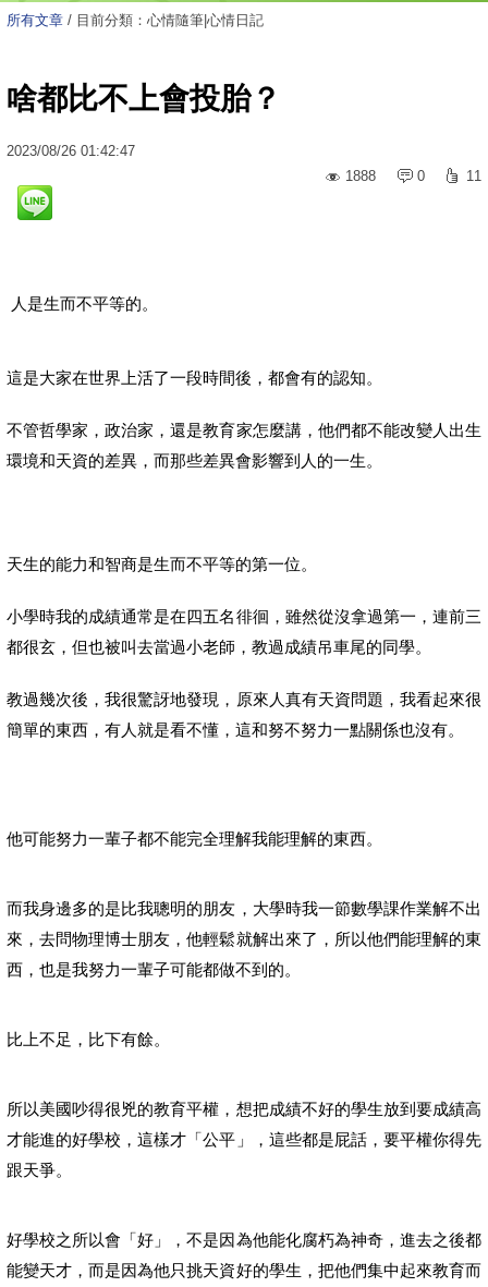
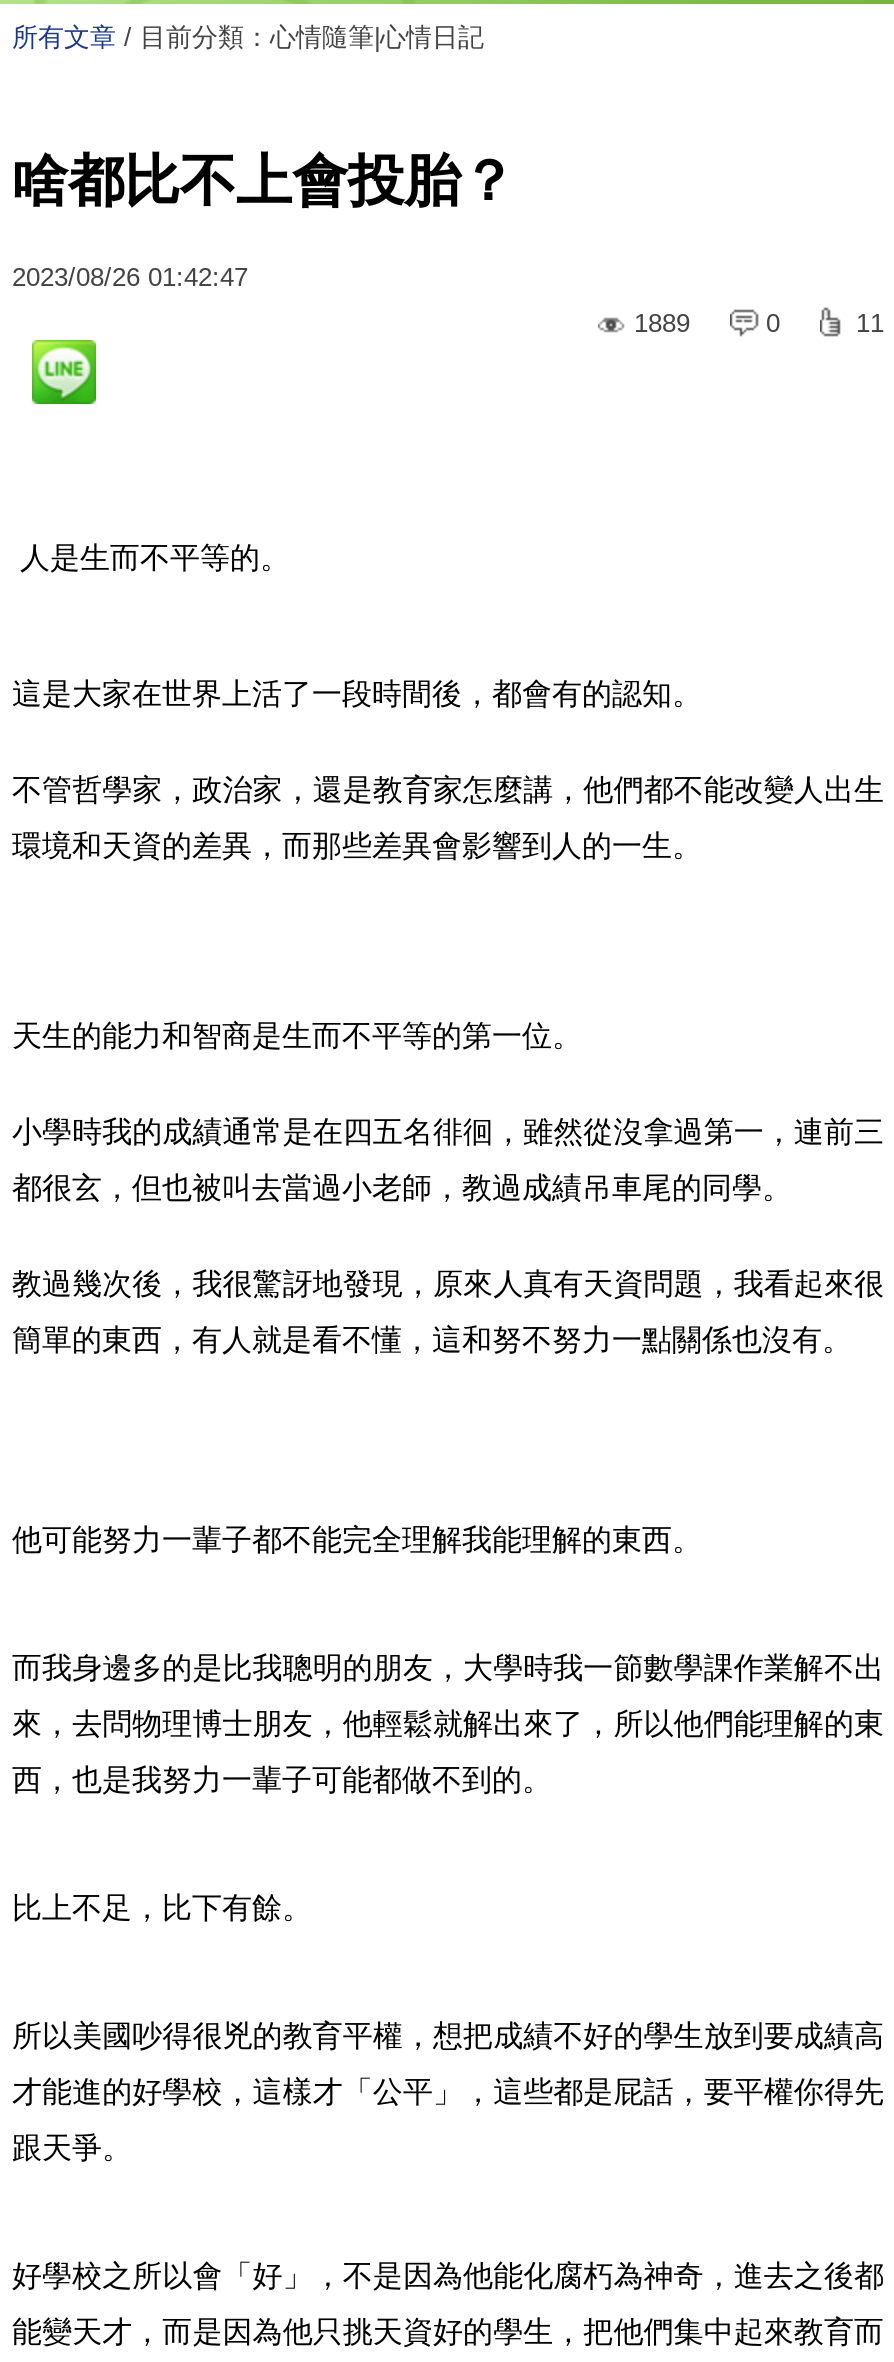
[345,168,376,184] 1888 -> [634,308,690,338] 1889

